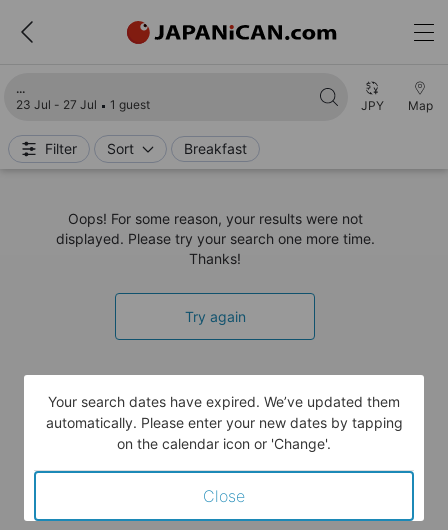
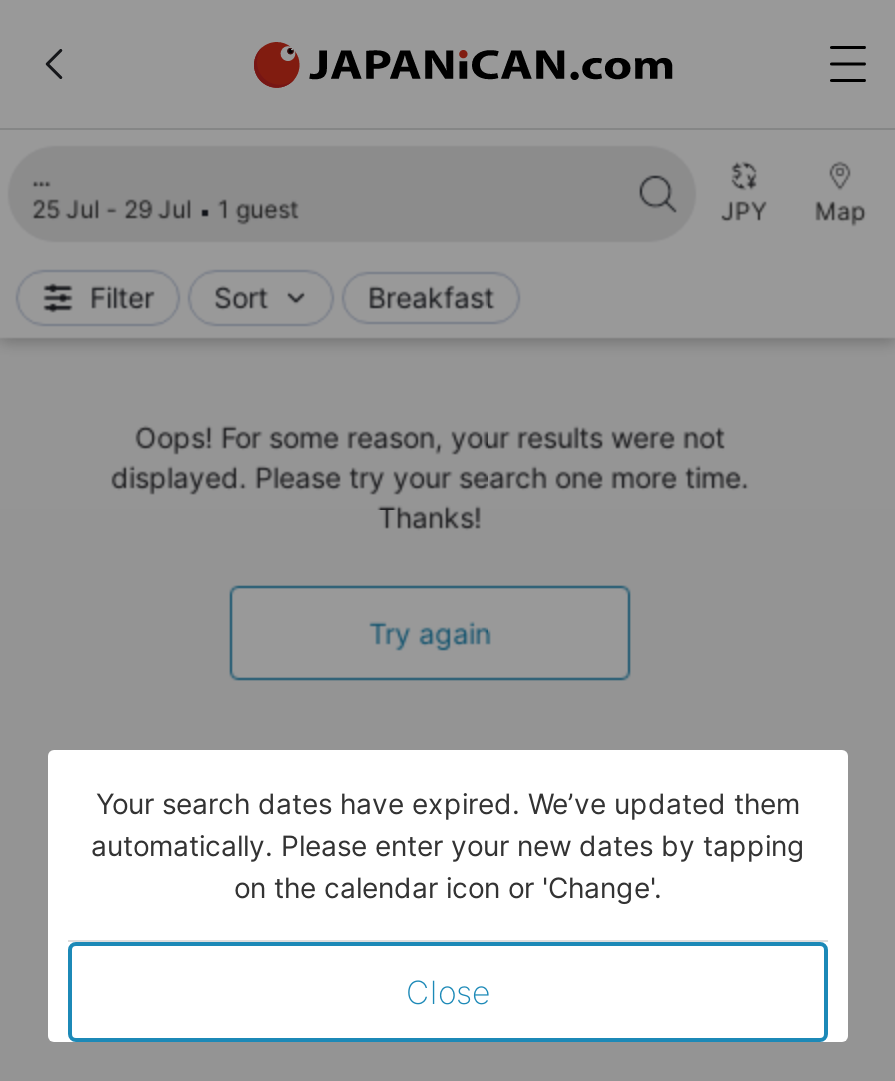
[16,97,150,112] 23 Jul - 27 Jul 1 guest -> [32,194,298,224] 25 Jul - 29 Jul 1 guest

